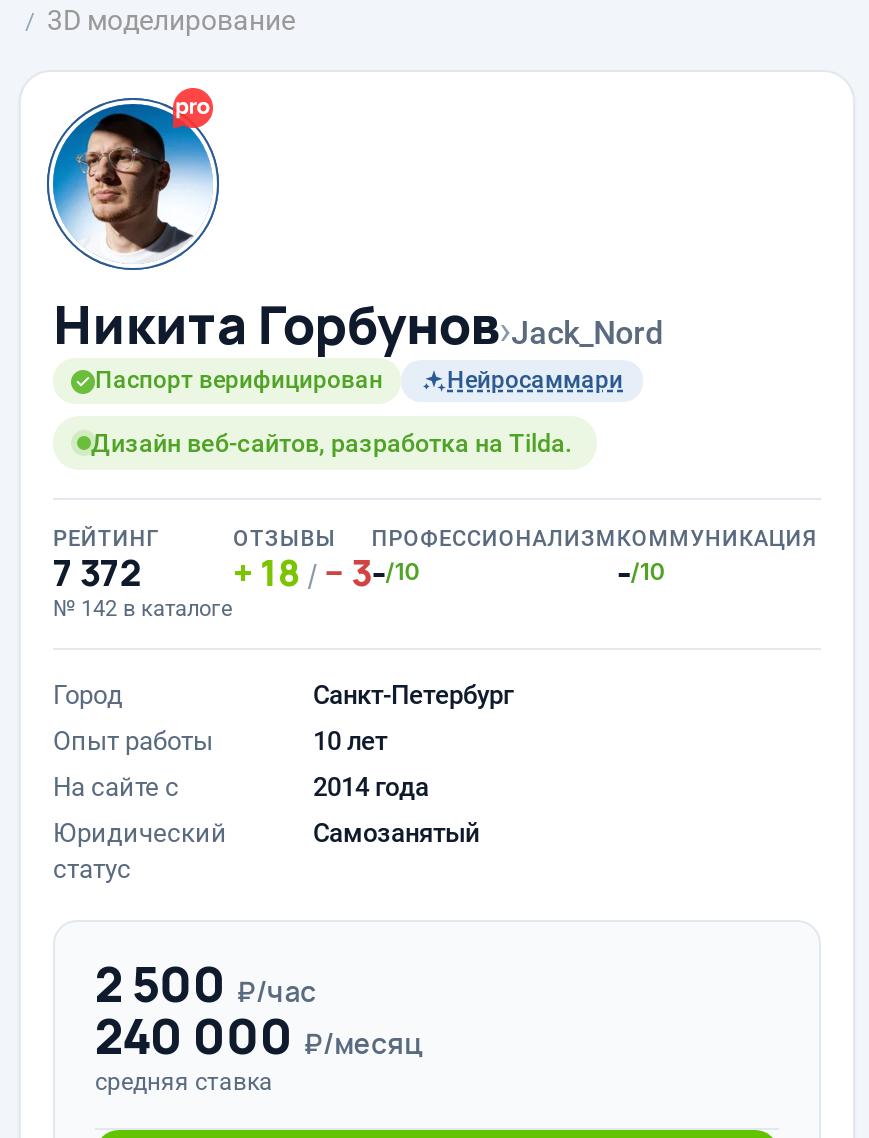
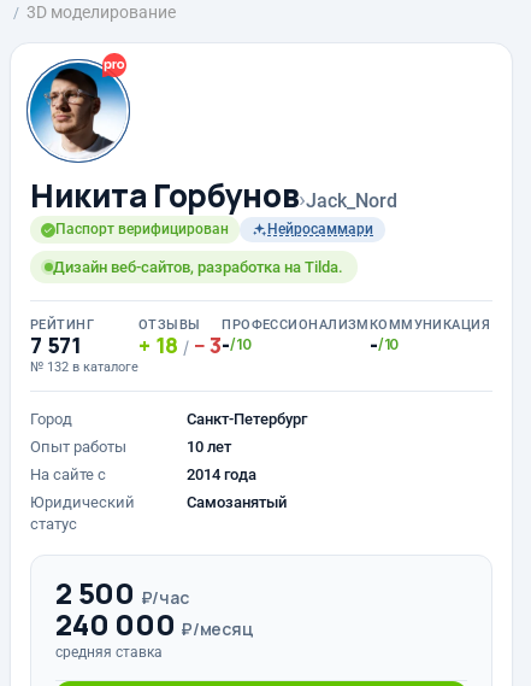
[53,548,141,596] 7 372 -> [30,330,82,359] 7 571
[53,596,233,622] № 142 в каталоге -> [30,359,138,375] № 132 в каталоге

